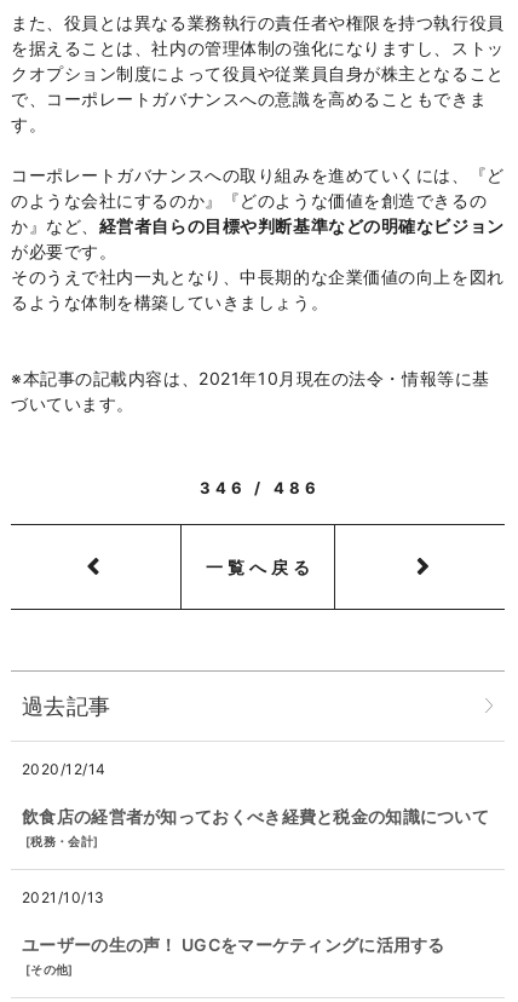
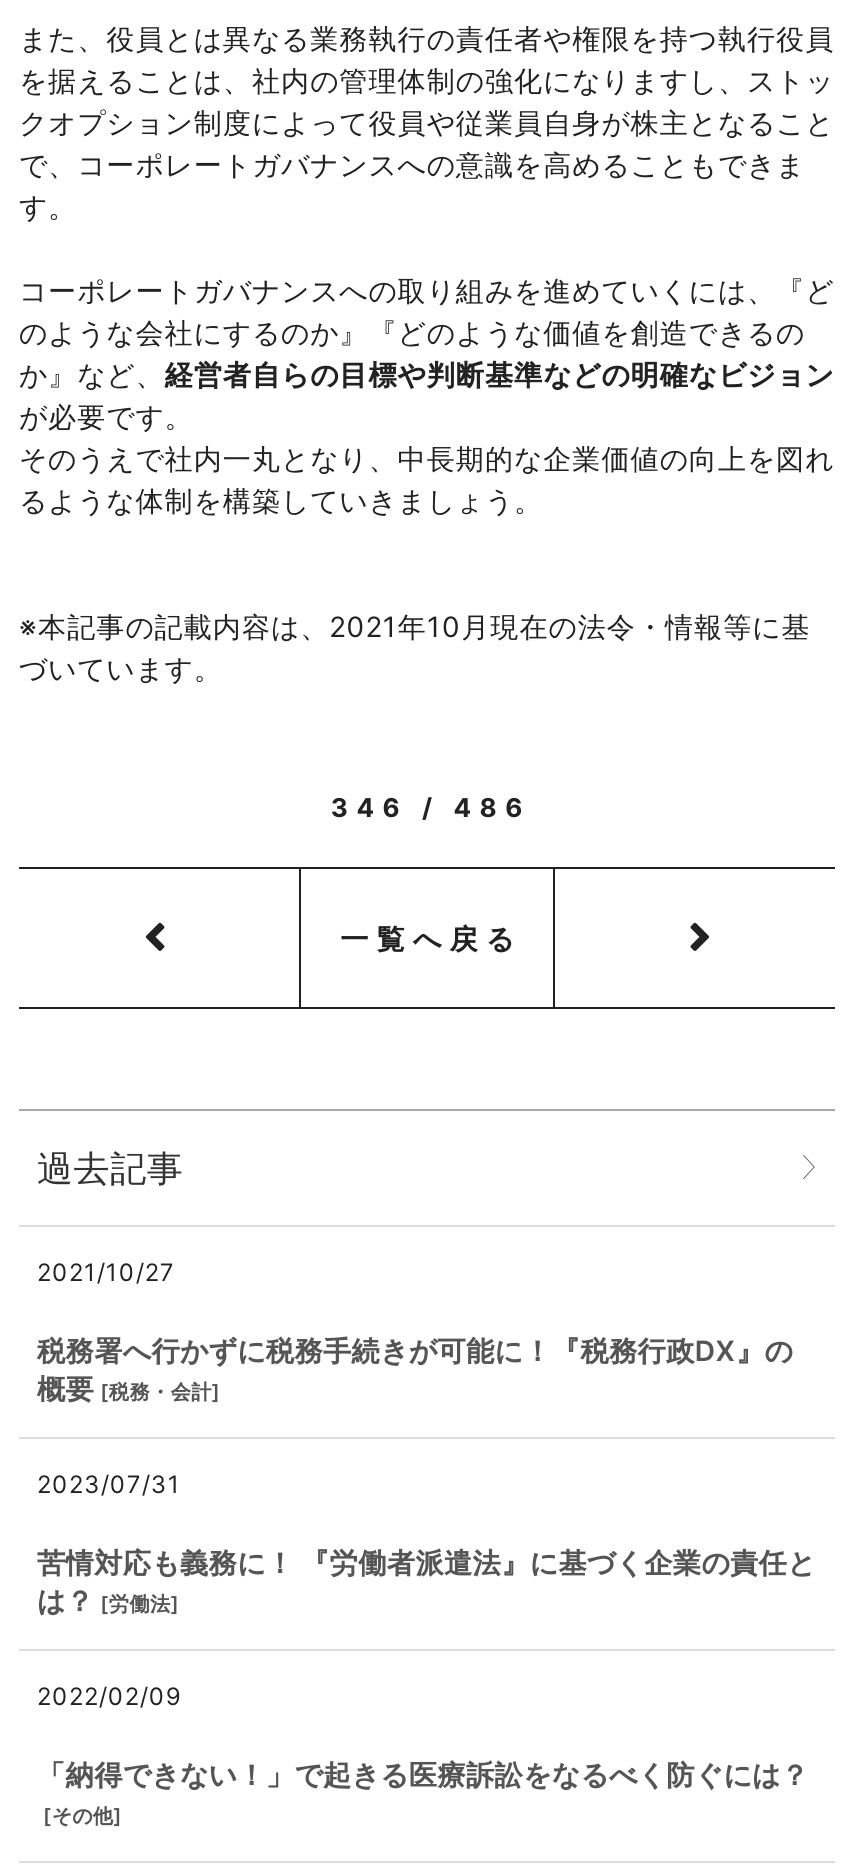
[22,760,489,955] 2020/12/14 | 飲食店の経営者が知っておくべき経費と税金の知識について | [税務・会計] | 2021/10/13 | ユーザーの生の声！ UGCをマーケティングに活用する -> [37,1258,816,1792] 2021/10/27 | 税務署へ行かずに税務手続きが可能に！『税務行政DX』の | 概要 [税務・会計] | 2023/07/31 | 苦情対応も義務に！ 『労働者派遣法』に基づく企業の責任と | は？ [労働法] | 2022/02/09 | 「納得できない！」で起きる医療訴訟をなるべく防ぐには？

